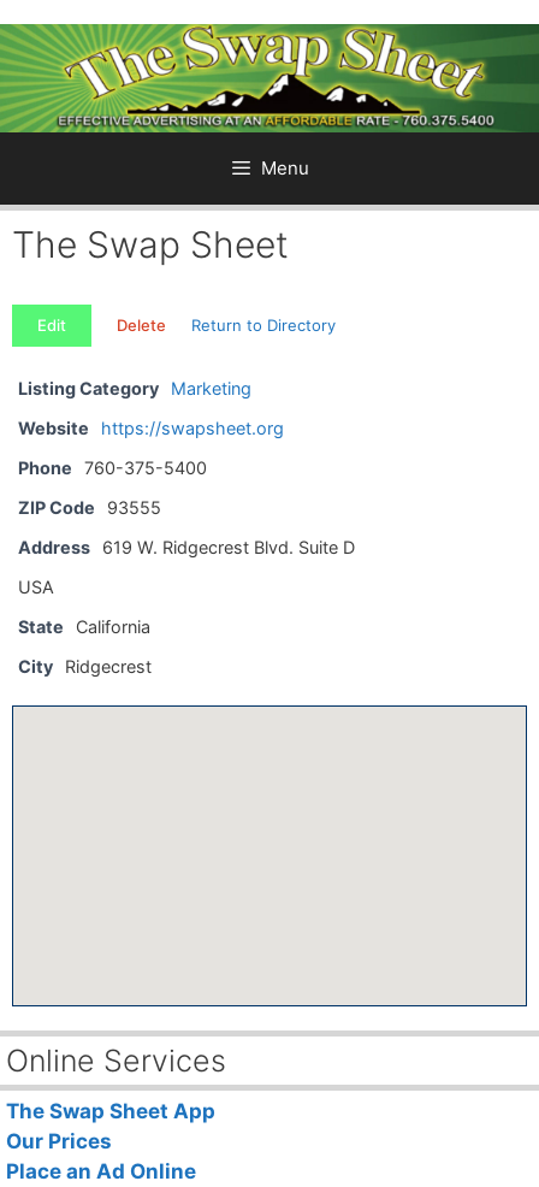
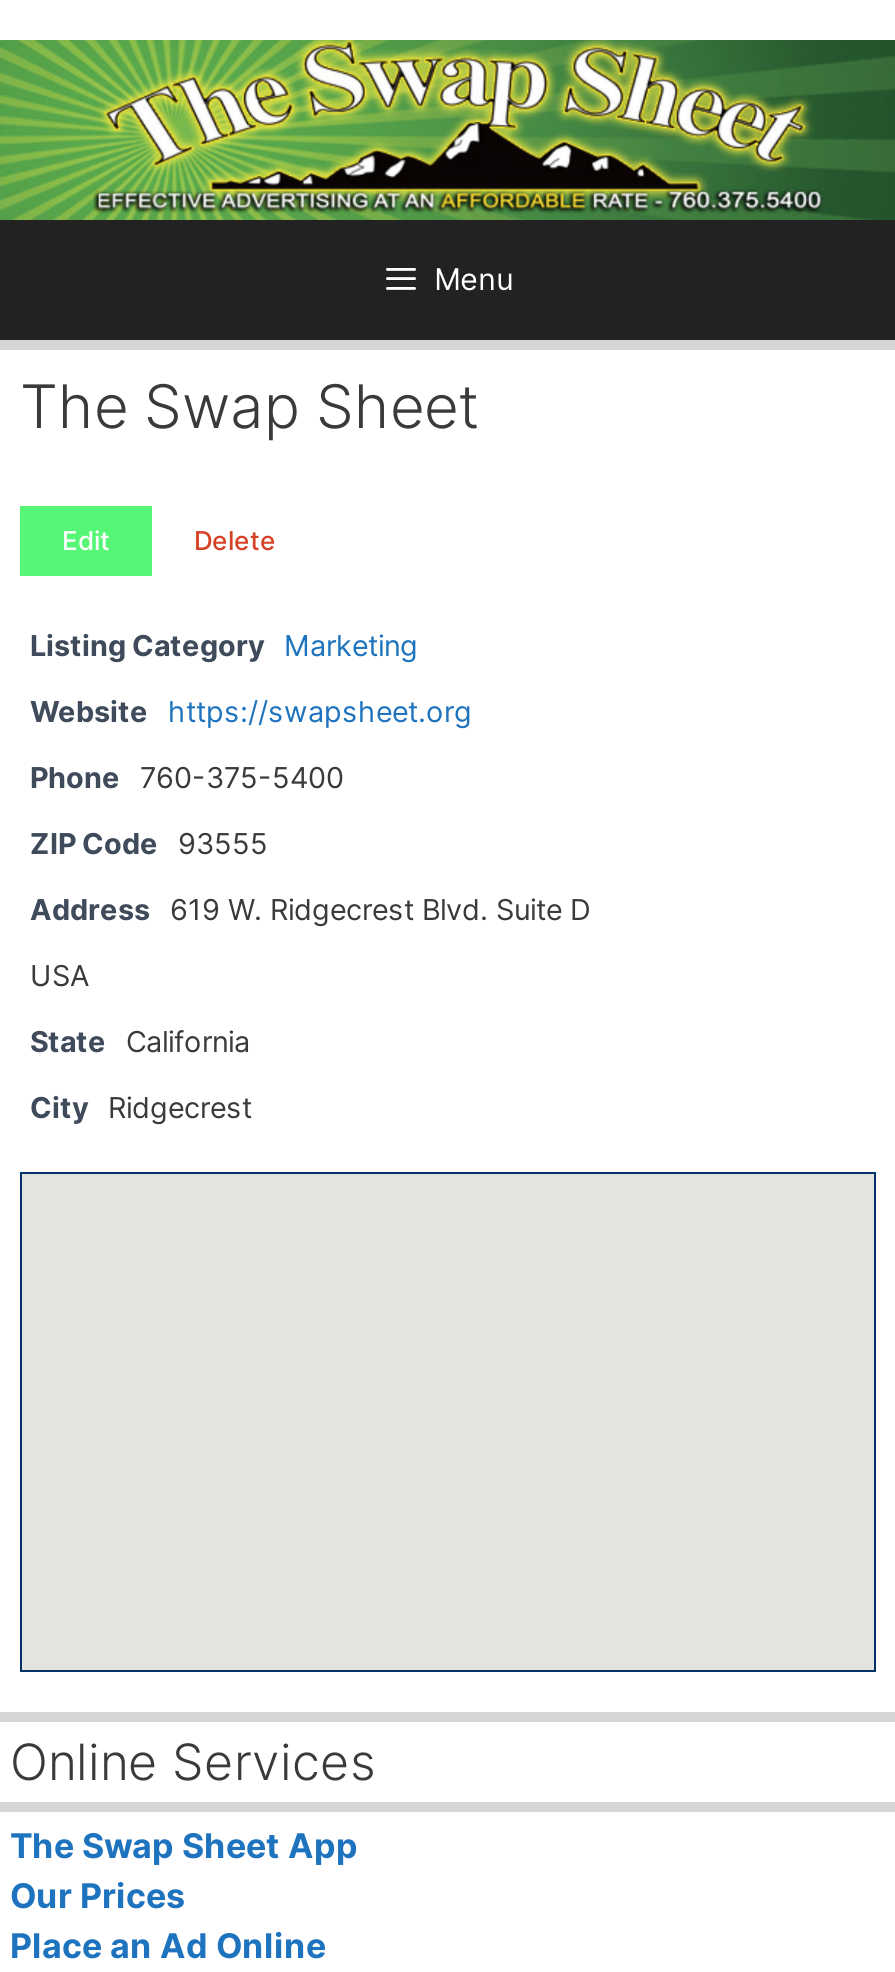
[191,315,336,334] Return to Directory -> none

